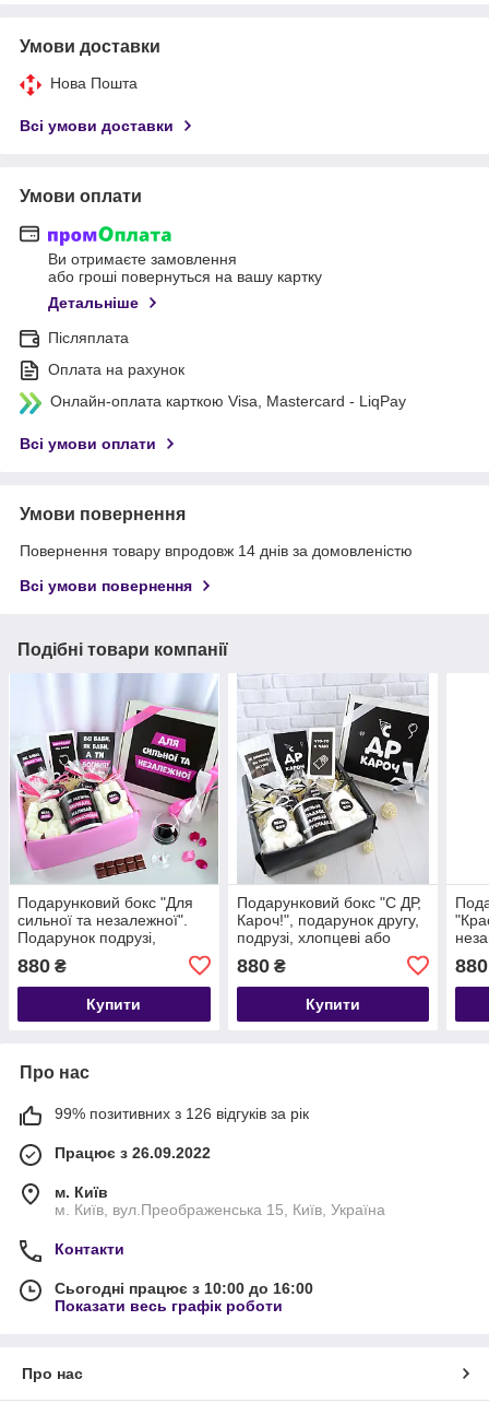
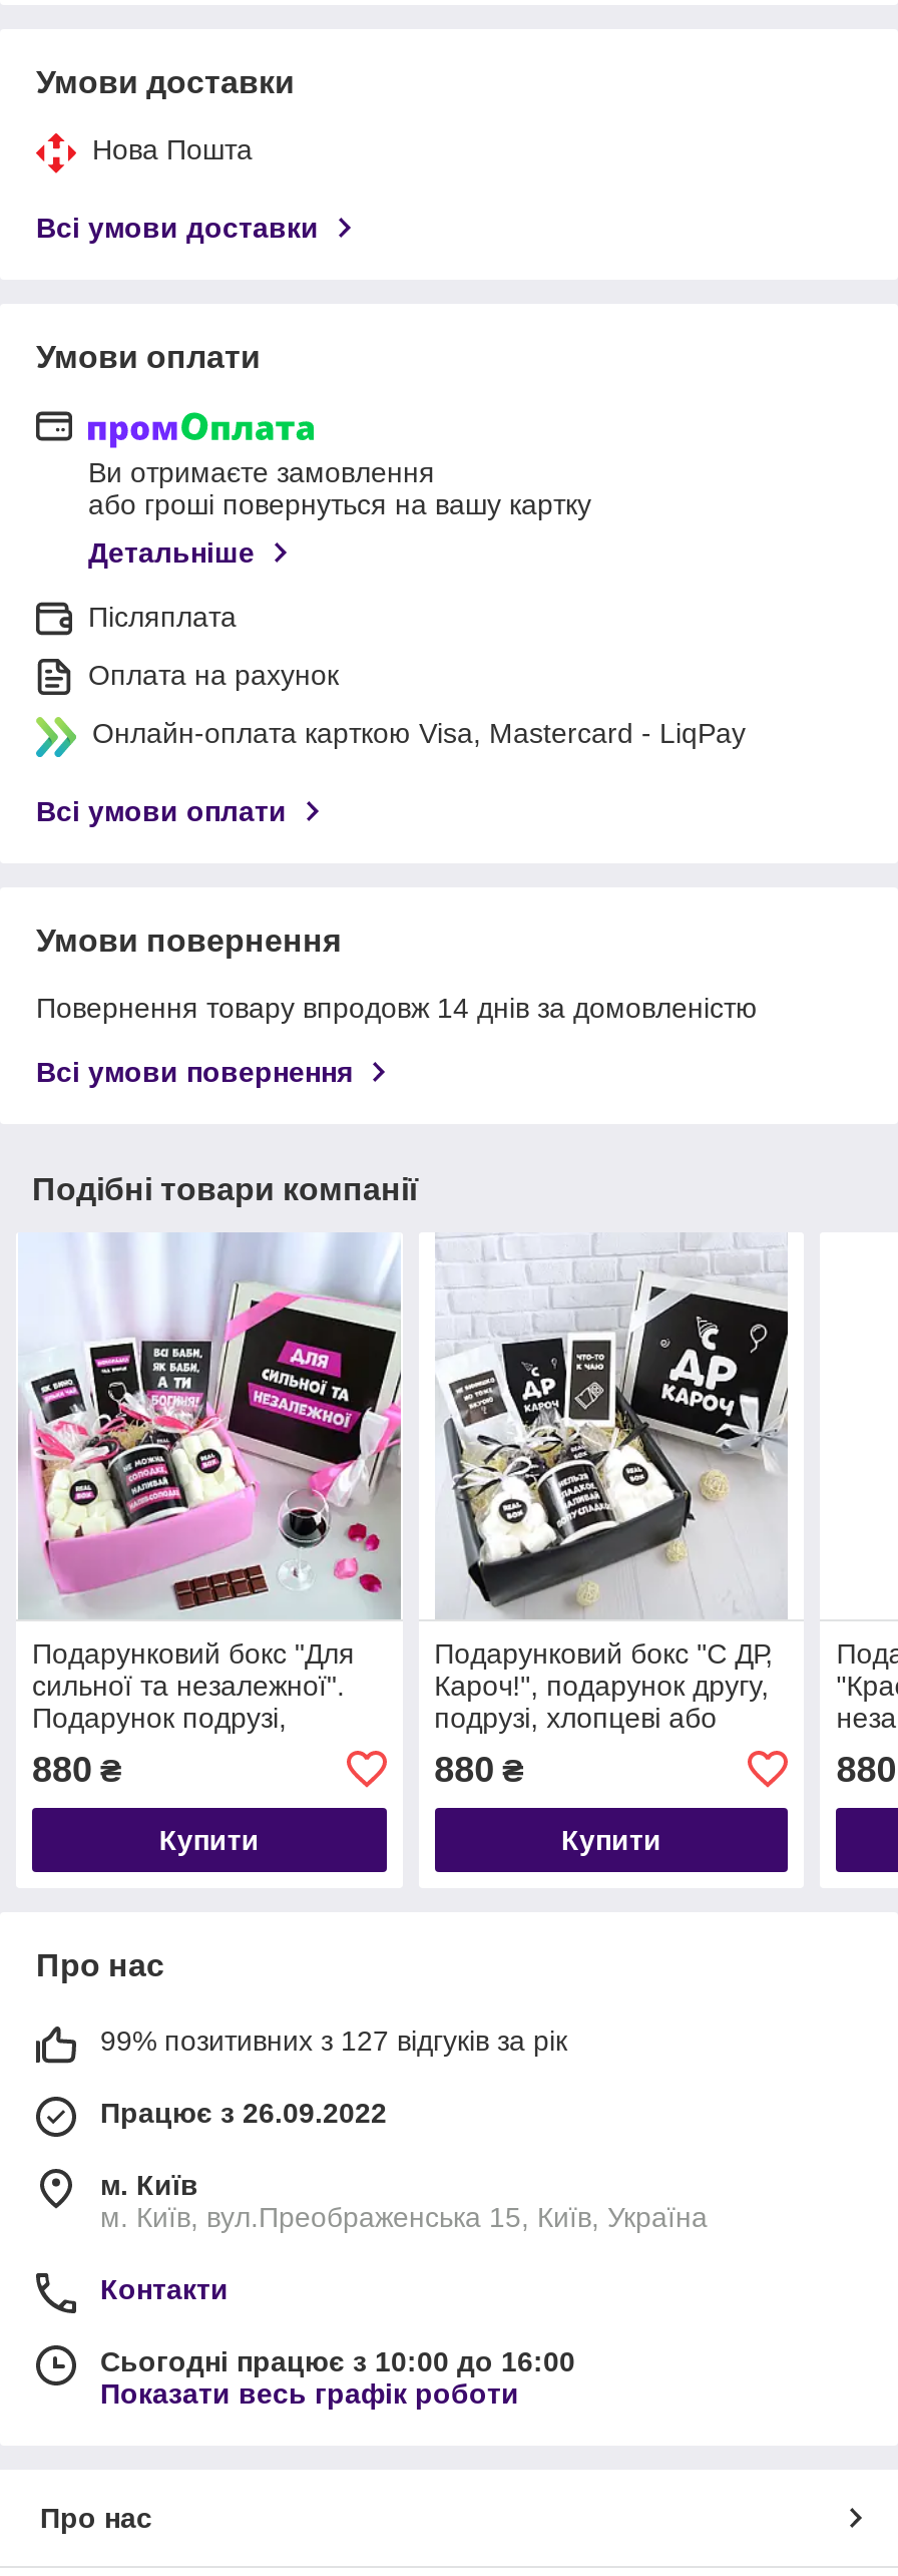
[55,1104,309,1122] 99% позитивних з 126 відгуків за рік -> [100,2024,567,2056] 99% позитивних з 127 відгуків за рік

